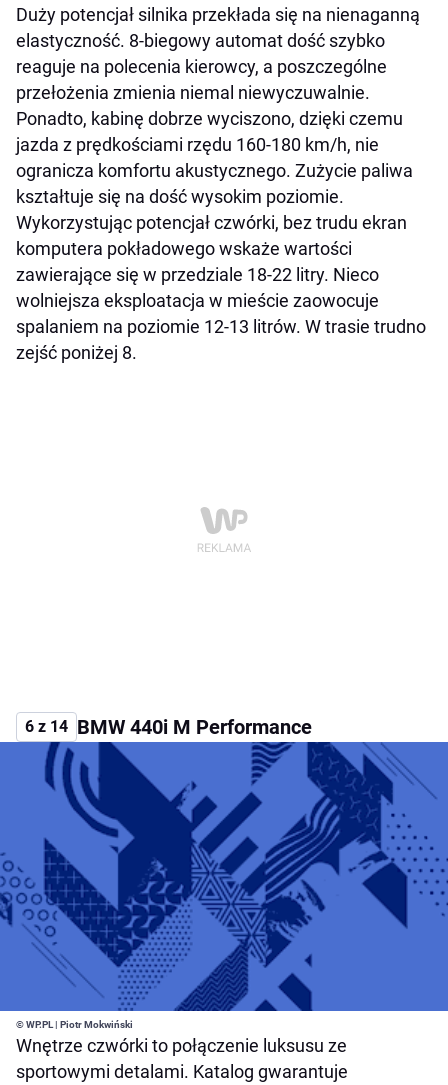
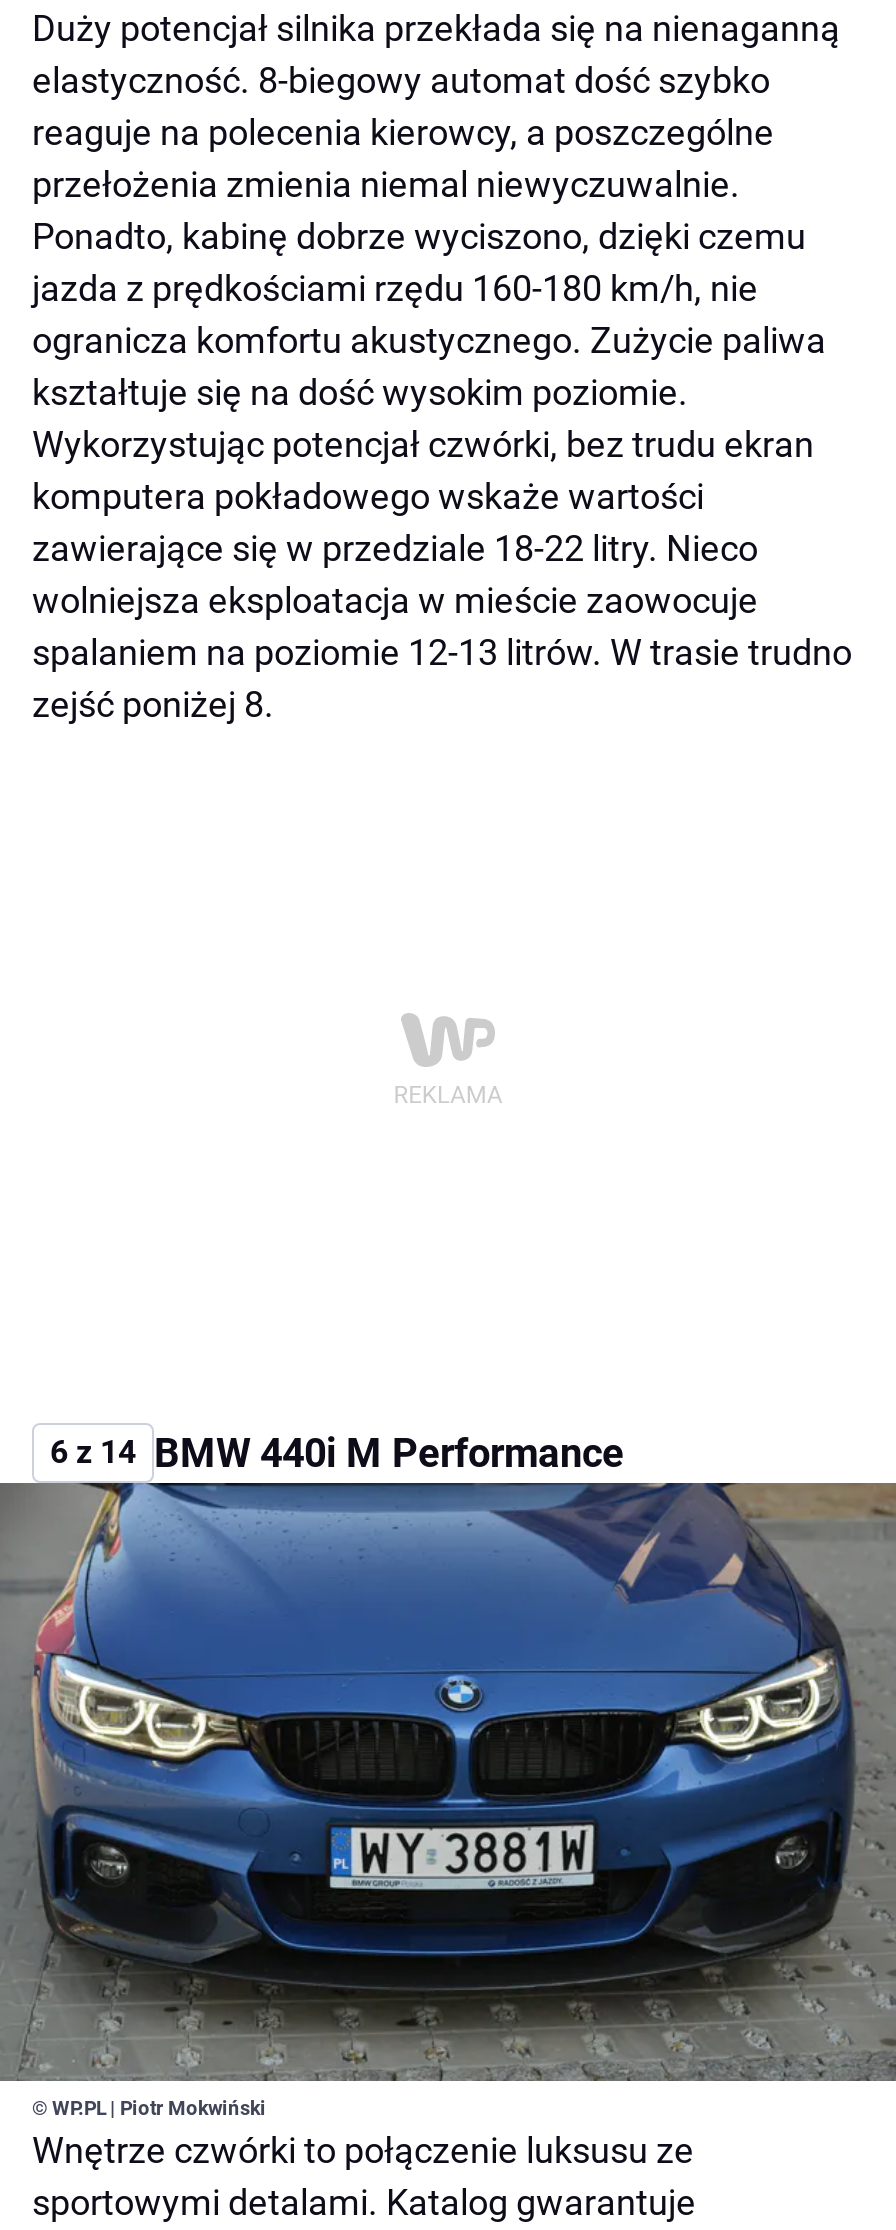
[3,741,445,1012] [image] -> [6,1482,890,2082] [image]

